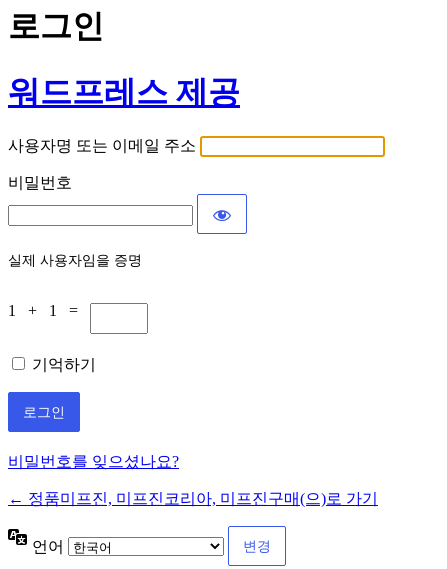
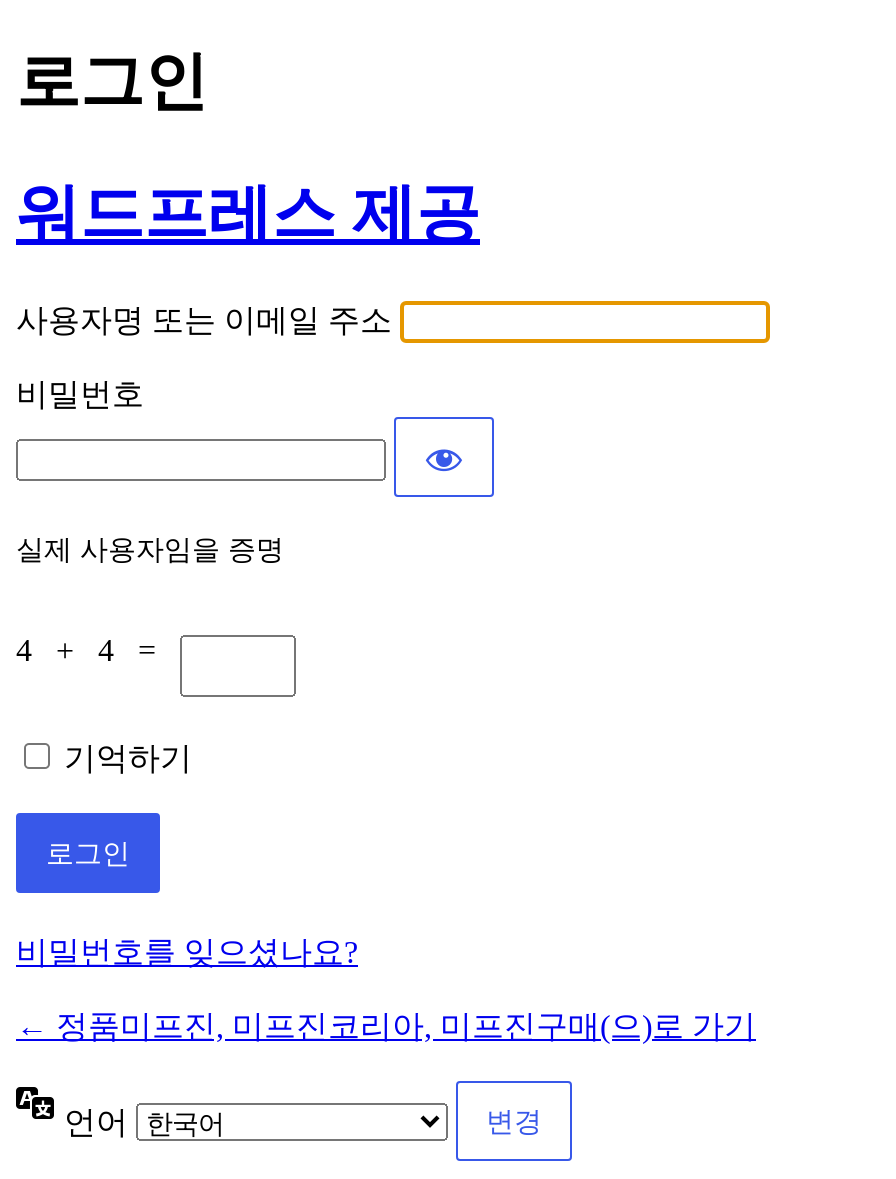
[8,302,90,319] 1 + 1 = -> [16,634,180,668] 4 + 4 =

